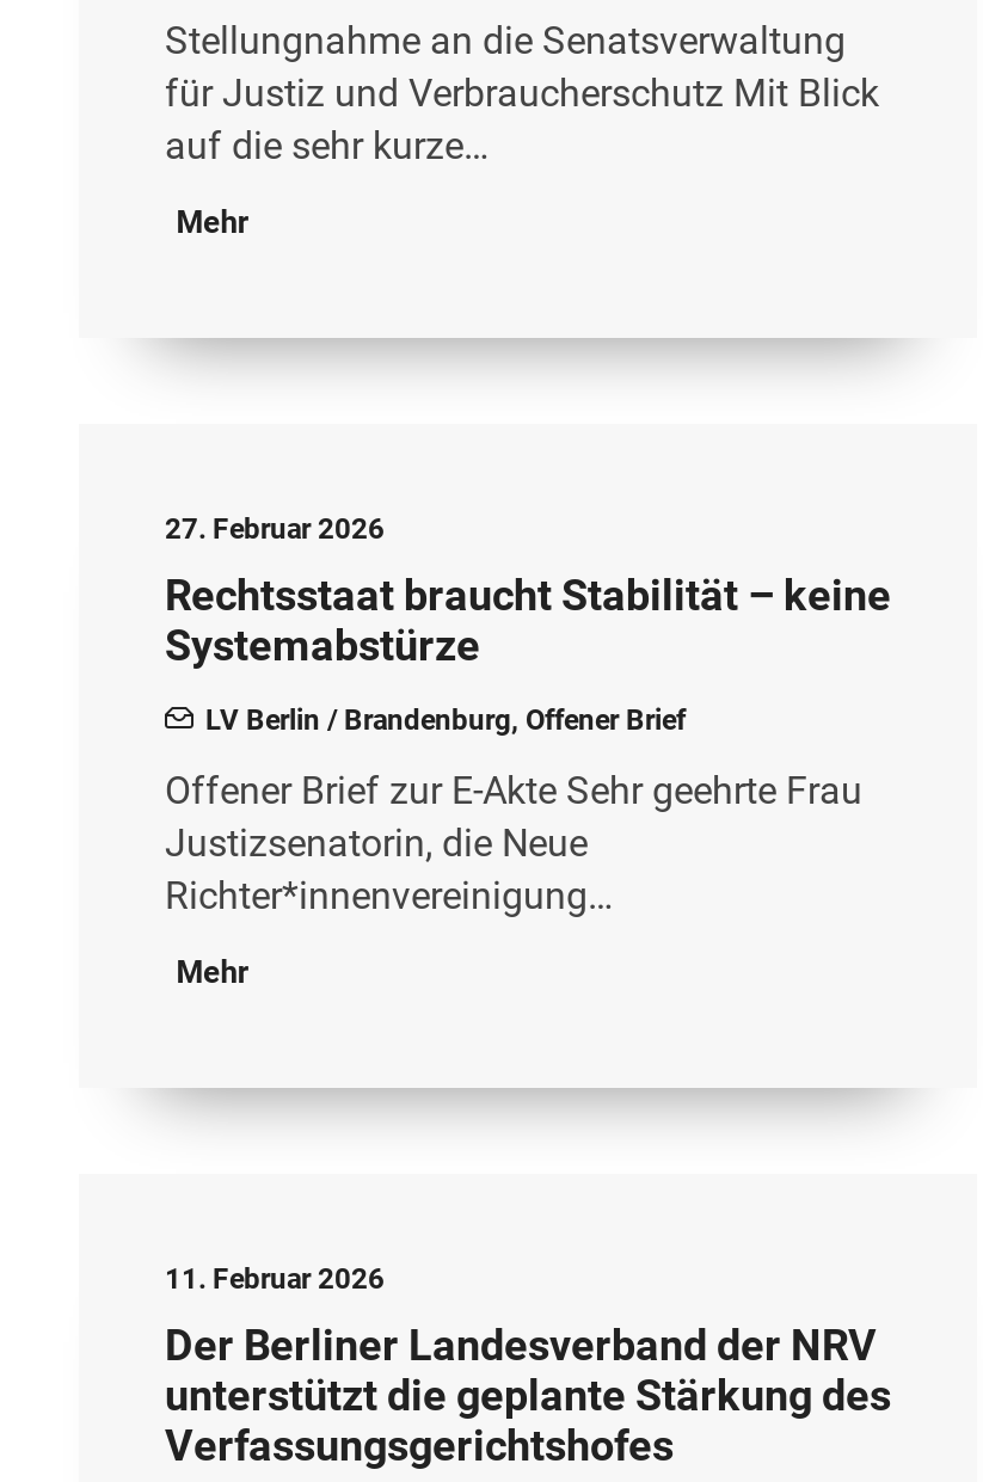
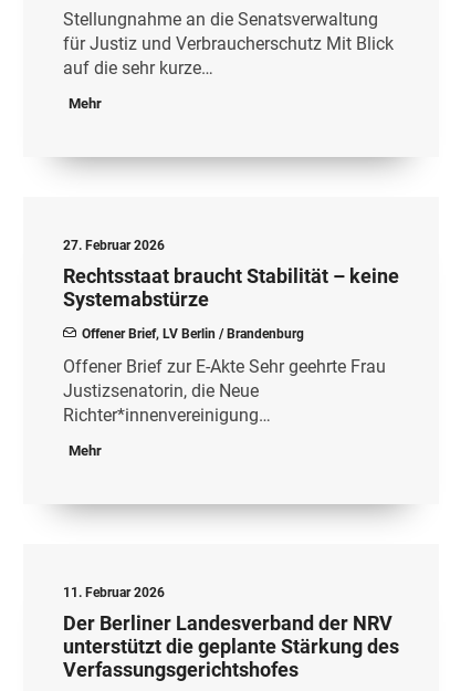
[205,703,686,737] LV Berlin / Brandenburg, Offener Brief -> [82,326,304,342] Offener Brief, LV Berlin / Brandenburg

